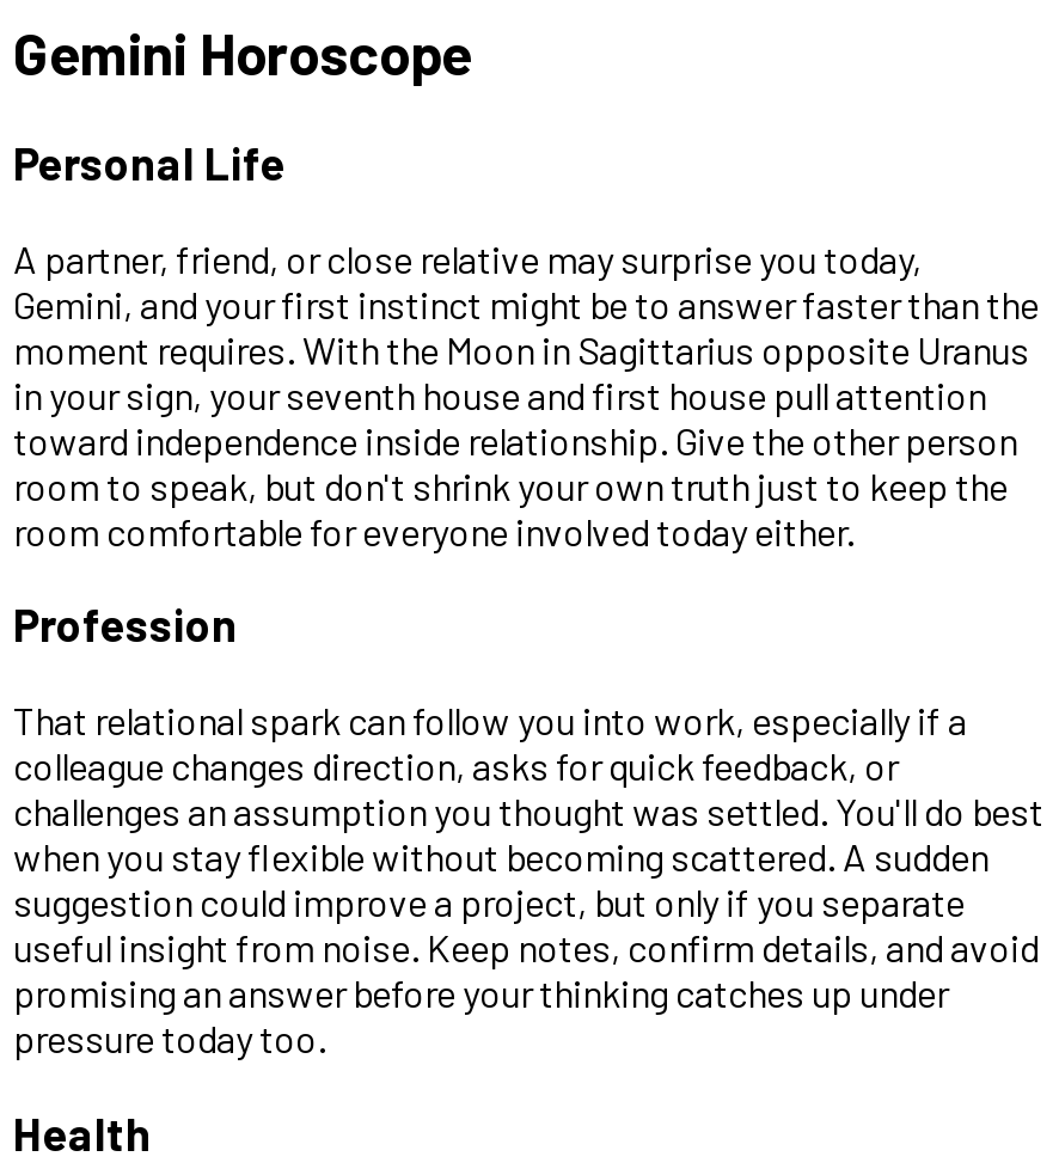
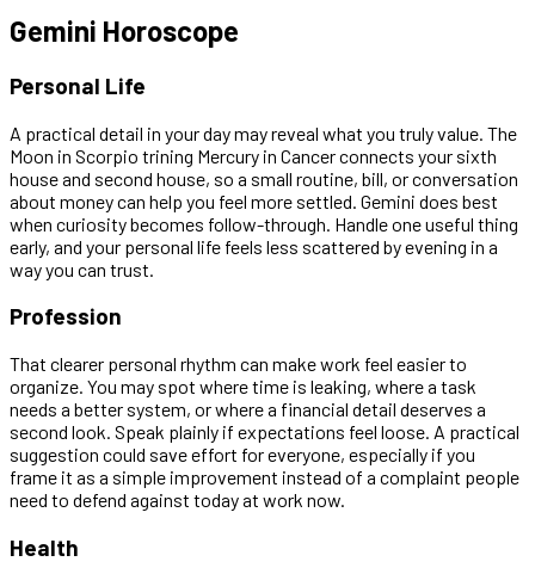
[13,234,1039,552] A partner, friend, or close relative may surprise you today, | Gemini, and your first instinct might be to answer faster than the | moment requires. With the Moon in Sagittarius opposite Uranus | in your sign, your seventh house and first house pull attention | toward independence inside relationship. Give the other person | room to speak, but don't shrink your own truth just to keep the | room comfortable for everyone involved today either. -> [10,121,518,280] A practical detail in your day may reveal what you truly value. The | Moon in Scorpio trining Mercury in Cancer connects your sixth | house and second house, so a small routine, bill, or conversation | about money can help you feel more settled. Gemini does best | when curiosity becomes follow-through. Handle one useful thing | early, and your personal life feels less scattered by evening in a | way you can trust.
[13,697,1043,1060] That relational spark can follow you into work, especially if a | colleague changes direction, asks for quick feedback, or | challenges an assumption you thought was settled. You'll do best | when you stay flexible without becoming scattered. A sudden | suggestion could improve a project, but only if you separate | useful insight from noise. Keep notes, confirm details, and avoid | promising an answer before your thinking catches up under | pressure today too. -> [10,352,519,511] That clearer personal rhythm can make work feel easier to | organize. You may spot where time is leaking, where a task | needs a better system, or where a financial detail deserves a | second look. Speak plainly if expectations feel loose. A practical | suggestion could save effort for everyone, especially if you | frame it as a simple improvement instead of a complaint people | need to defend against today at work now.

